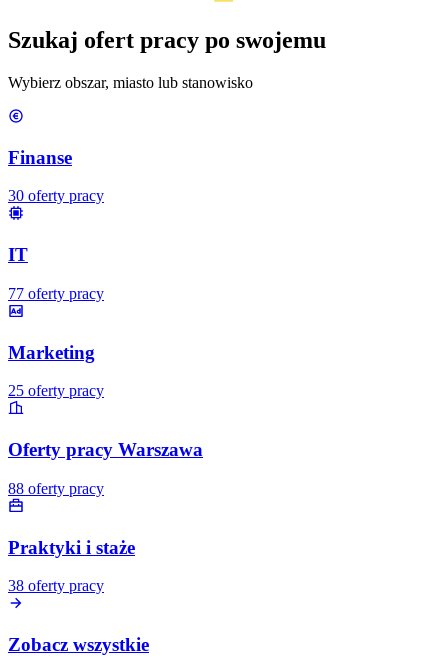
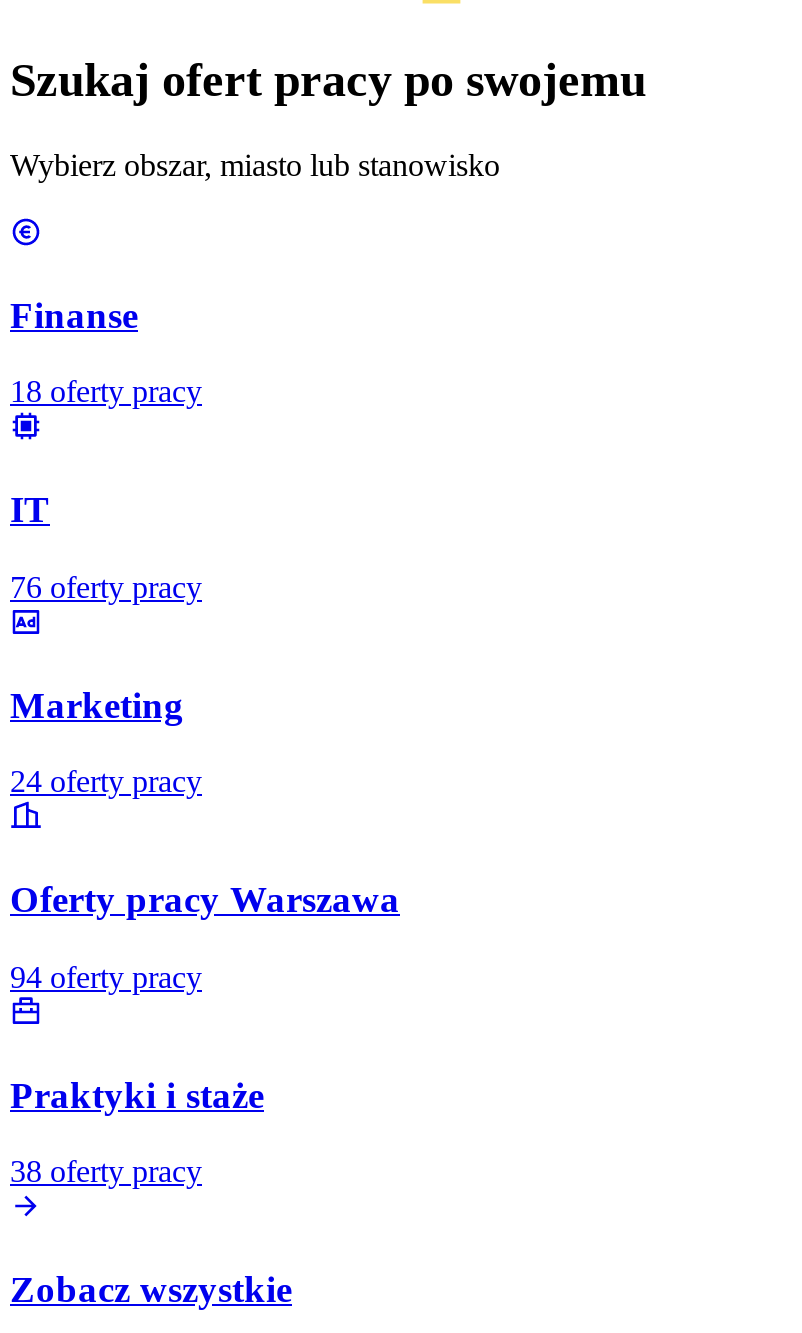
[8,187,104,204] 30 oferty pracy -> [10,375,202,409] 18 oferty pracy
[8,285,104,302] 77 oferty pracy -> [10,570,202,604] 76 oferty pracy
[8,382,104,399] 25 oferty pracy -> [10,765,202,799] 24 oferty pracy
[8,480,104,497] 88 oferty pracy -> [10,960,202,994] 94 oferty pracy

